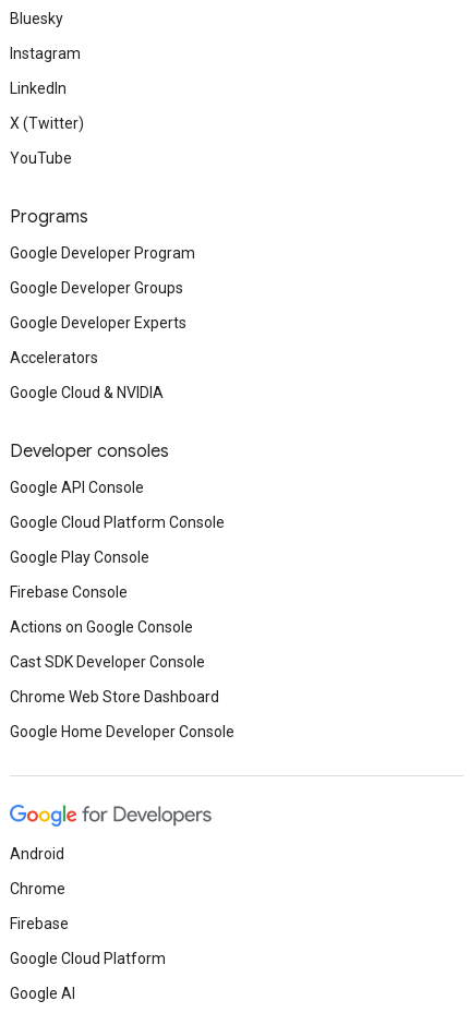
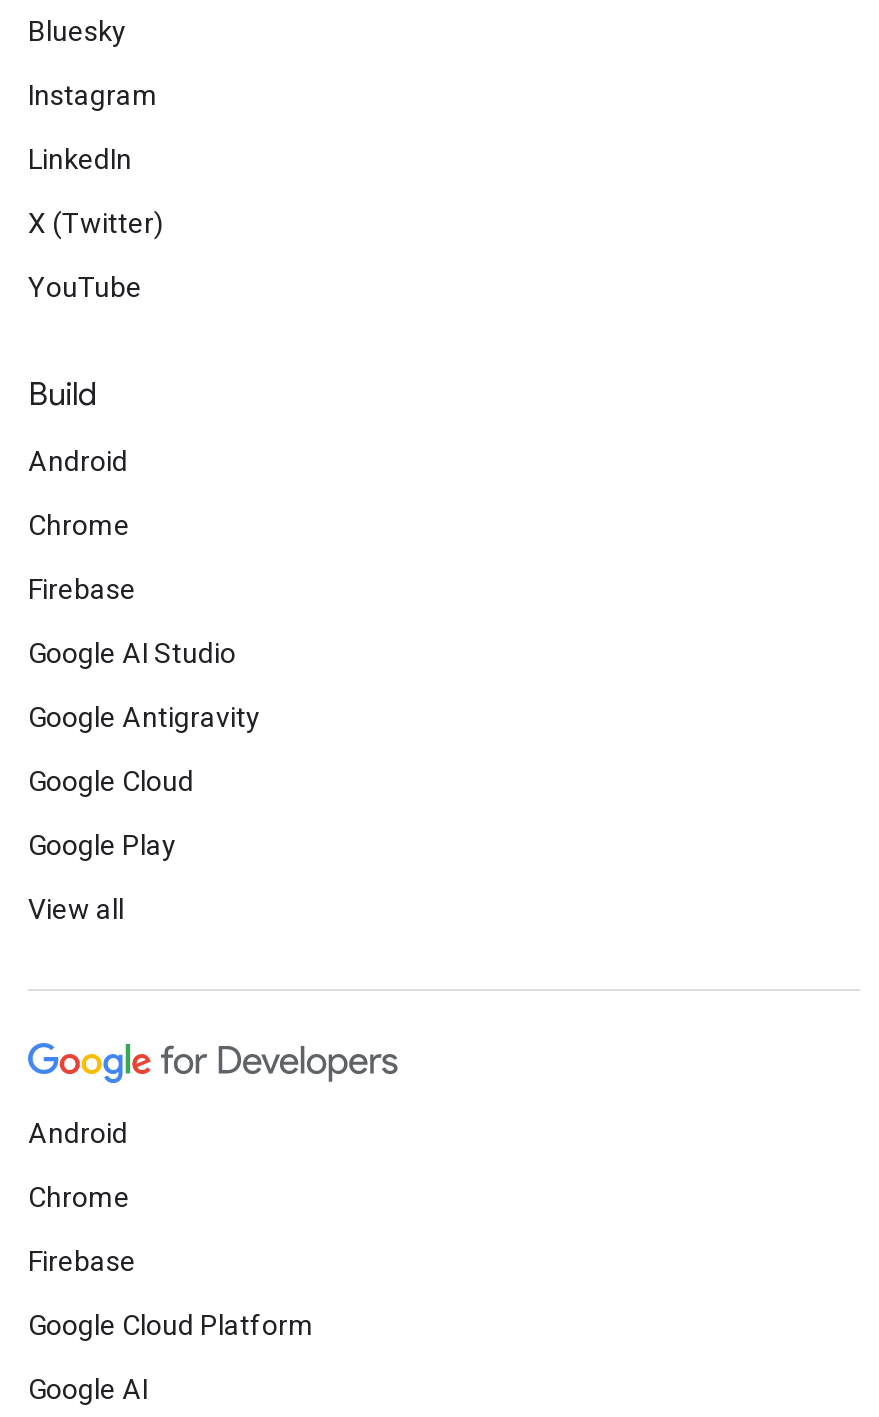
[10,206,234,740] Programs | Google Developer Program | Google Developer Groups | Google Developer Experts | Accelerators | Google Cloud & NVIDIA | Developer consoles | Google API Console | Google Cloud Platform Console | Google Play Console | Firebase Console | Actions on Google Console | Cast SDK Developer Console | Chrome Web Store Dashboard | Google Home Developer Console -> [28,375,260,925] Build | Android | Chrome | Firebase | Google AI Studio | Google Antigravity | Google Cloud | Google Play | View all

